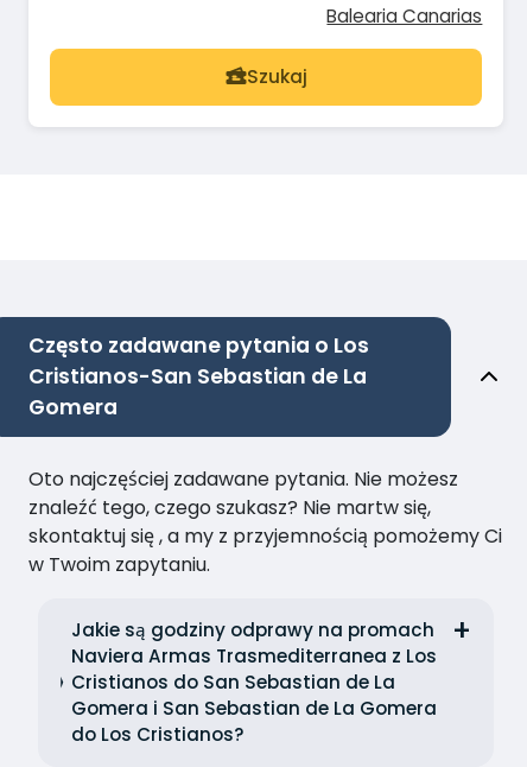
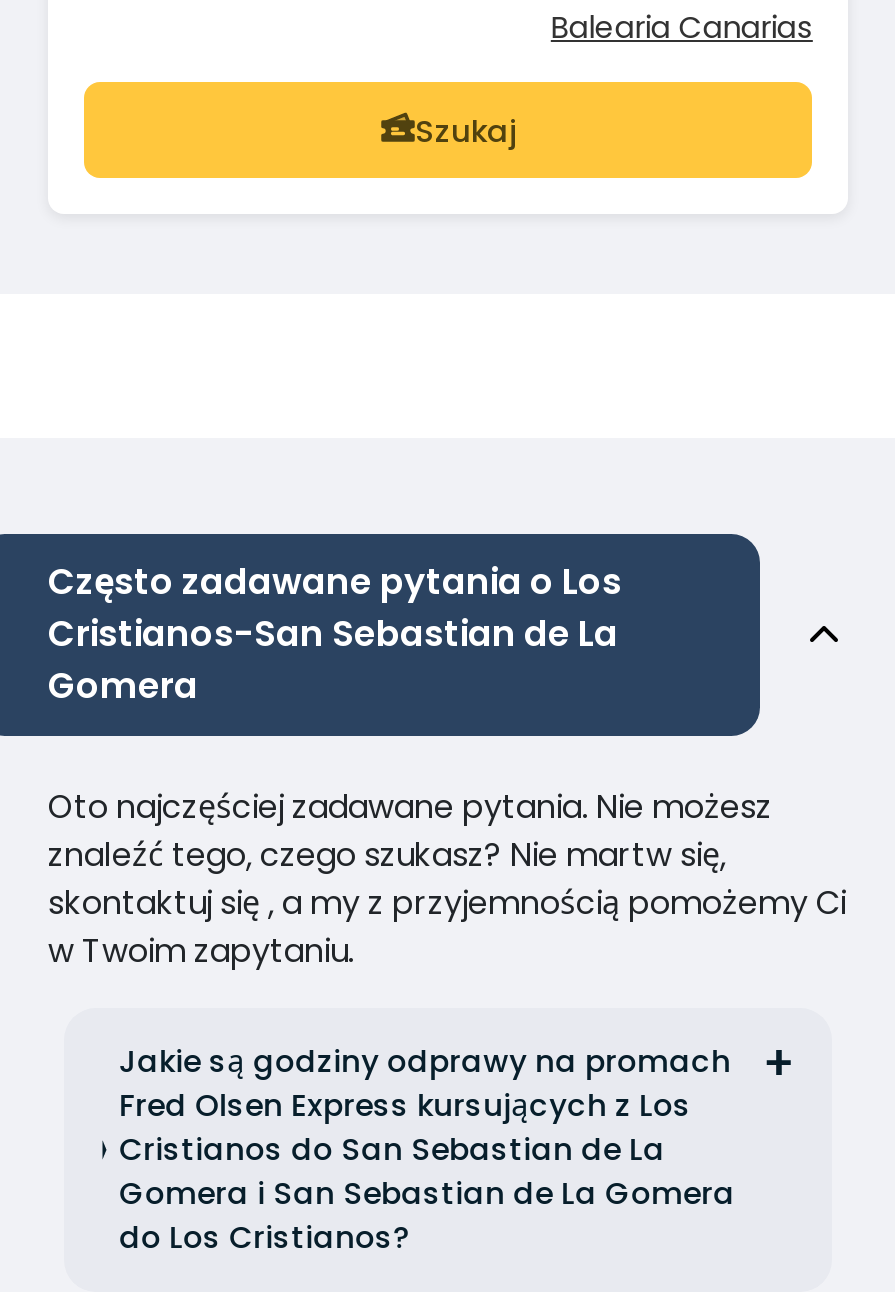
[71,643,436,668] Naviera Armas Trasmediterranea z Los -> [119,1083,691,1125] Fred Olsen Express kursujących z Los

